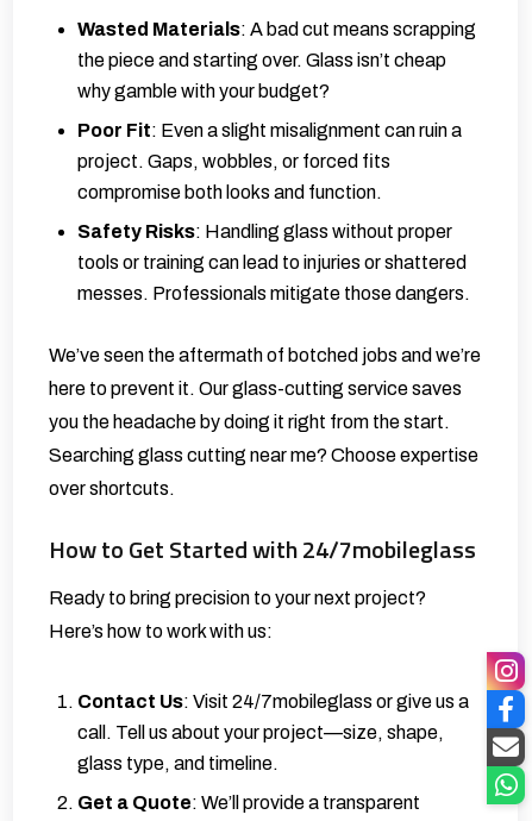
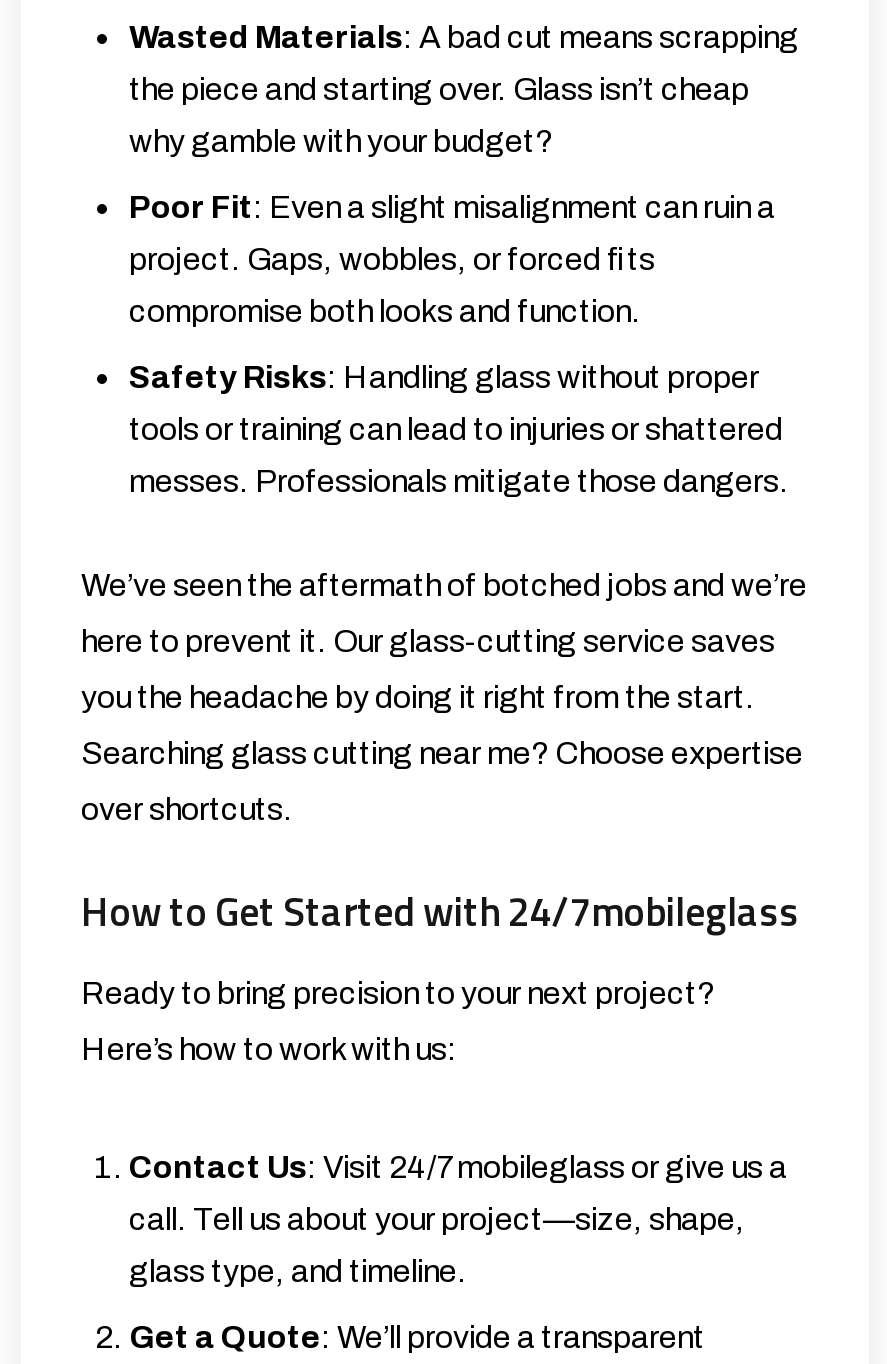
[484,651,527,807] [image] -> none

